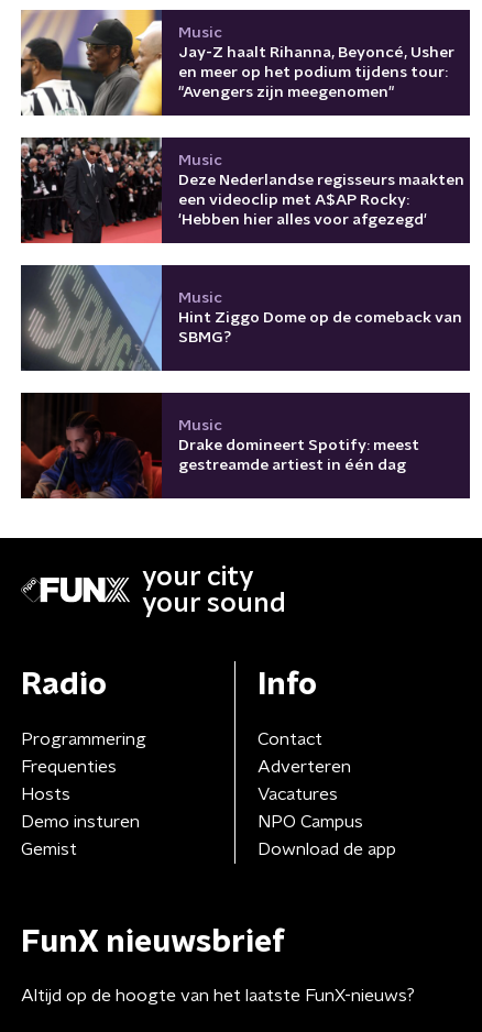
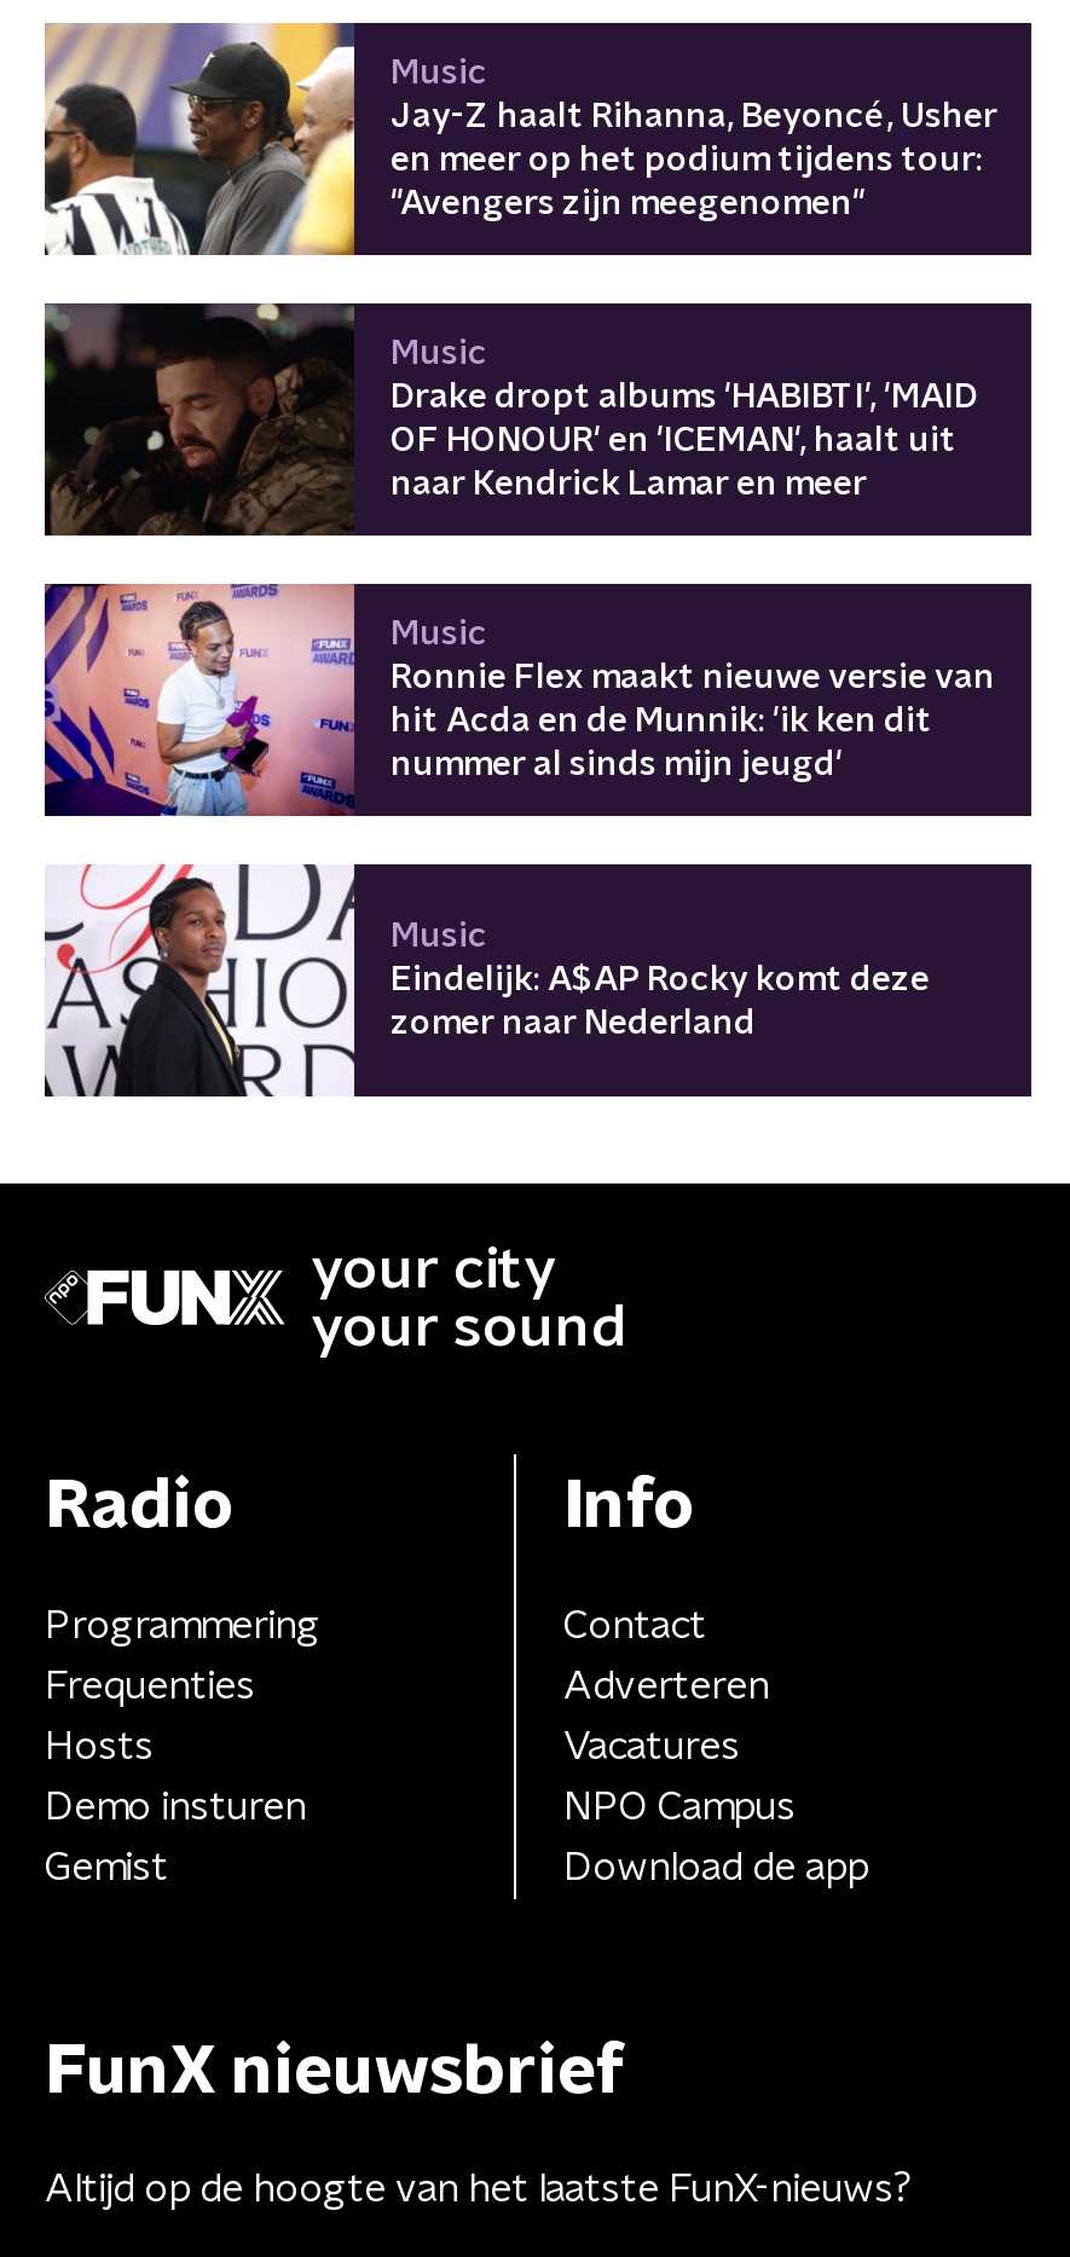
[20,136,464,244] [image] | Deze Nederlandse regisseurs maakten | een videoclip met A$AP Rocky: | 'Hebben hier alles voor afgezegd' -> [45,301,978,538] [image] | Drake dropt albums 'HABIBTI', 'MAID | OF HONOUR' en 'ICEMAN', haalt uit | naar Kendrick Lamar en meer
[21,264,462,372] [image] | Hint Ziggo Dome op de comeback van | SBMG? -> [42,581,995,816] [image] | Ronnie Flex maakt nieuwe versie van | hit Acda en de Munnik: 'ik ken dit | nummer al sinds mijn jeugd'
[20,392,419,499] [image] | Drake domineert Spotify: meest | gestreamde artiest in één dag -> [45,862,930,1099] [image] | Eindelijk: A$AP Rocky komt deze | zomer naar Nederland

